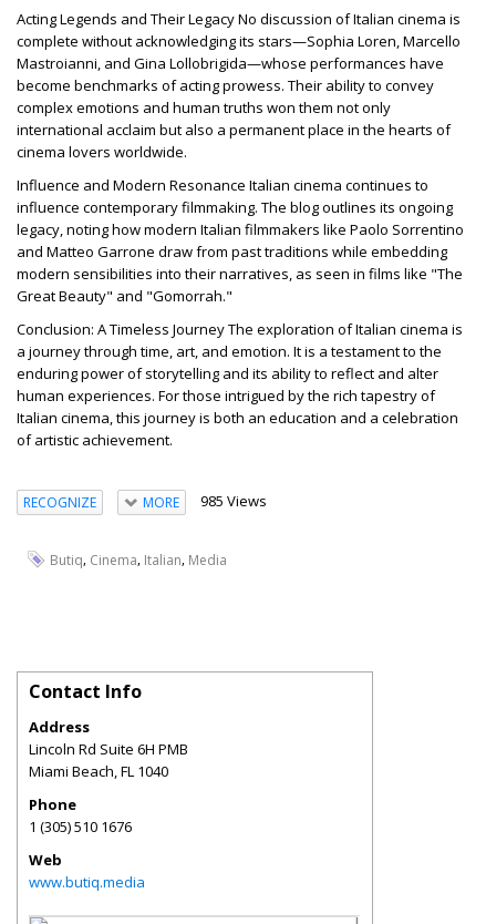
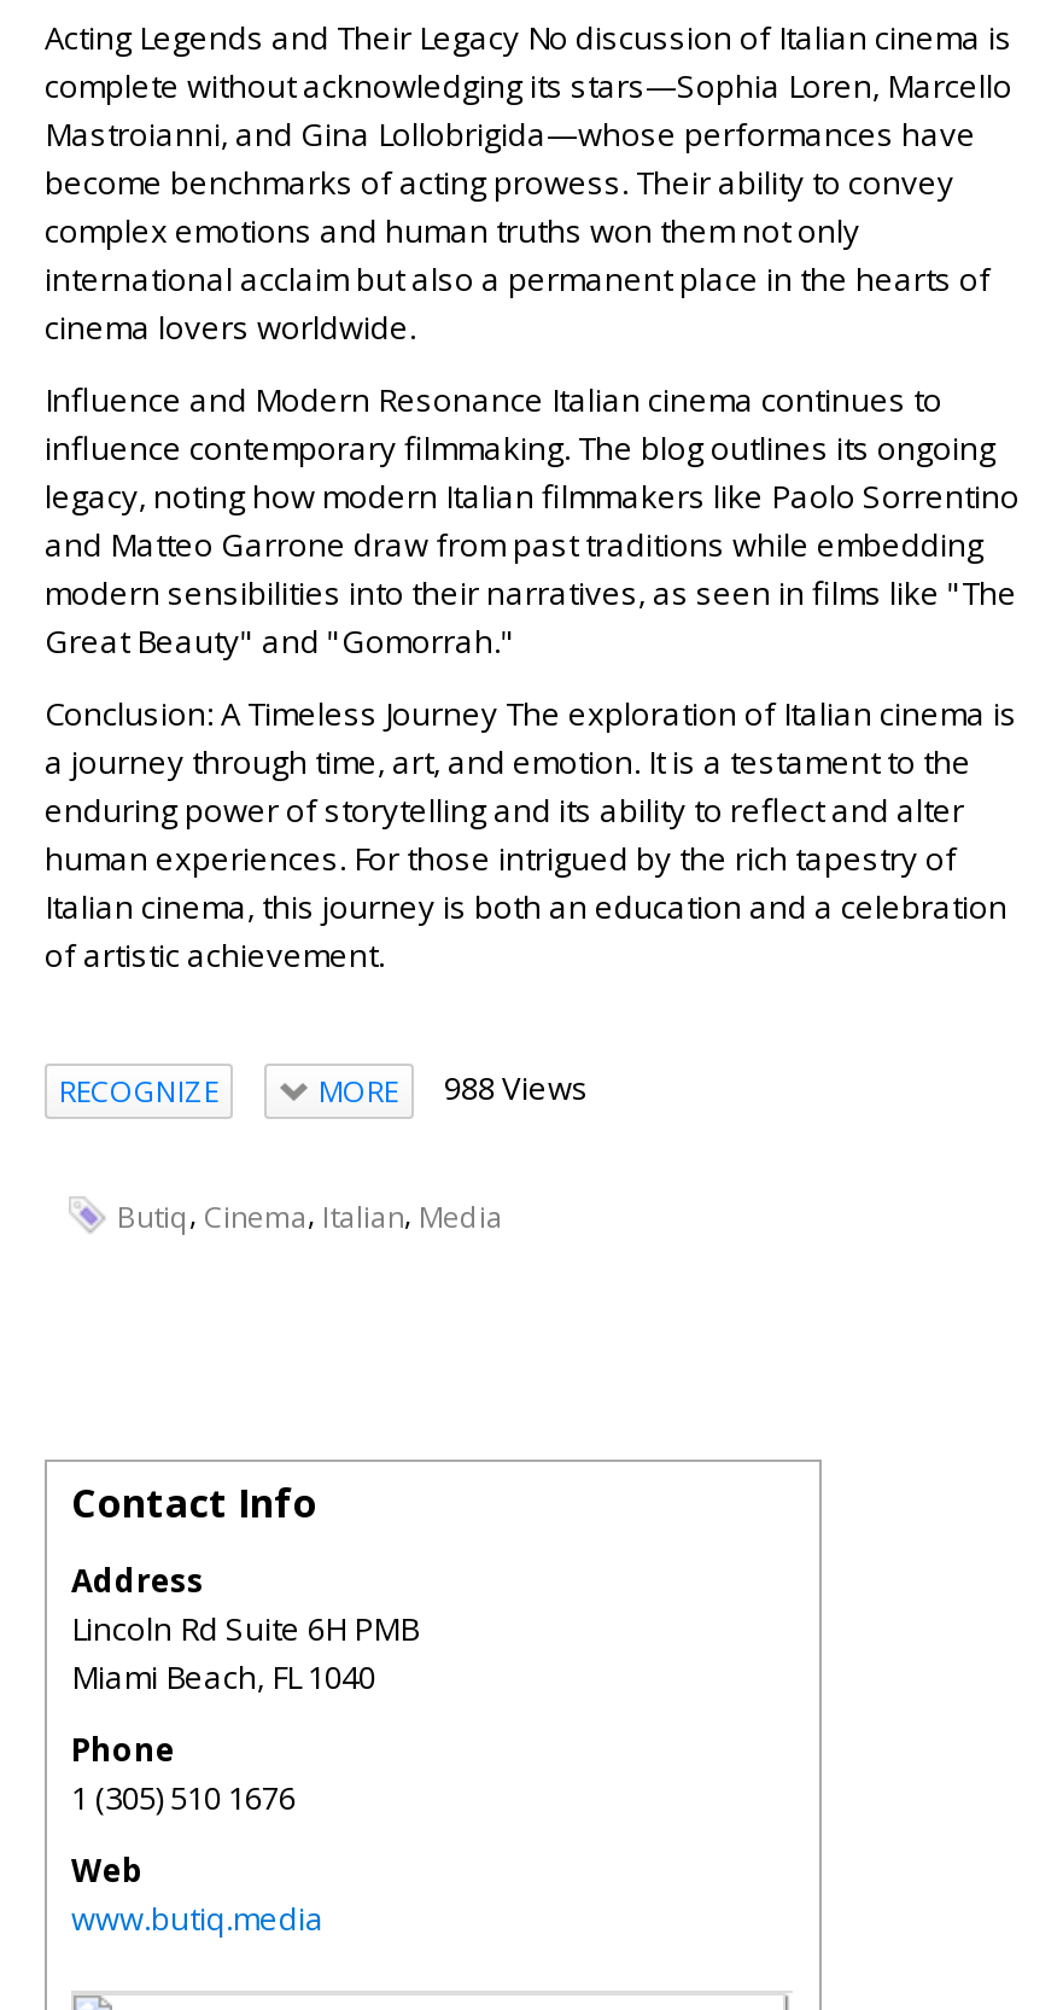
[142,491,266,512] MORE 985 Views -> [319,1066,589,1112] MORE 988 Views

